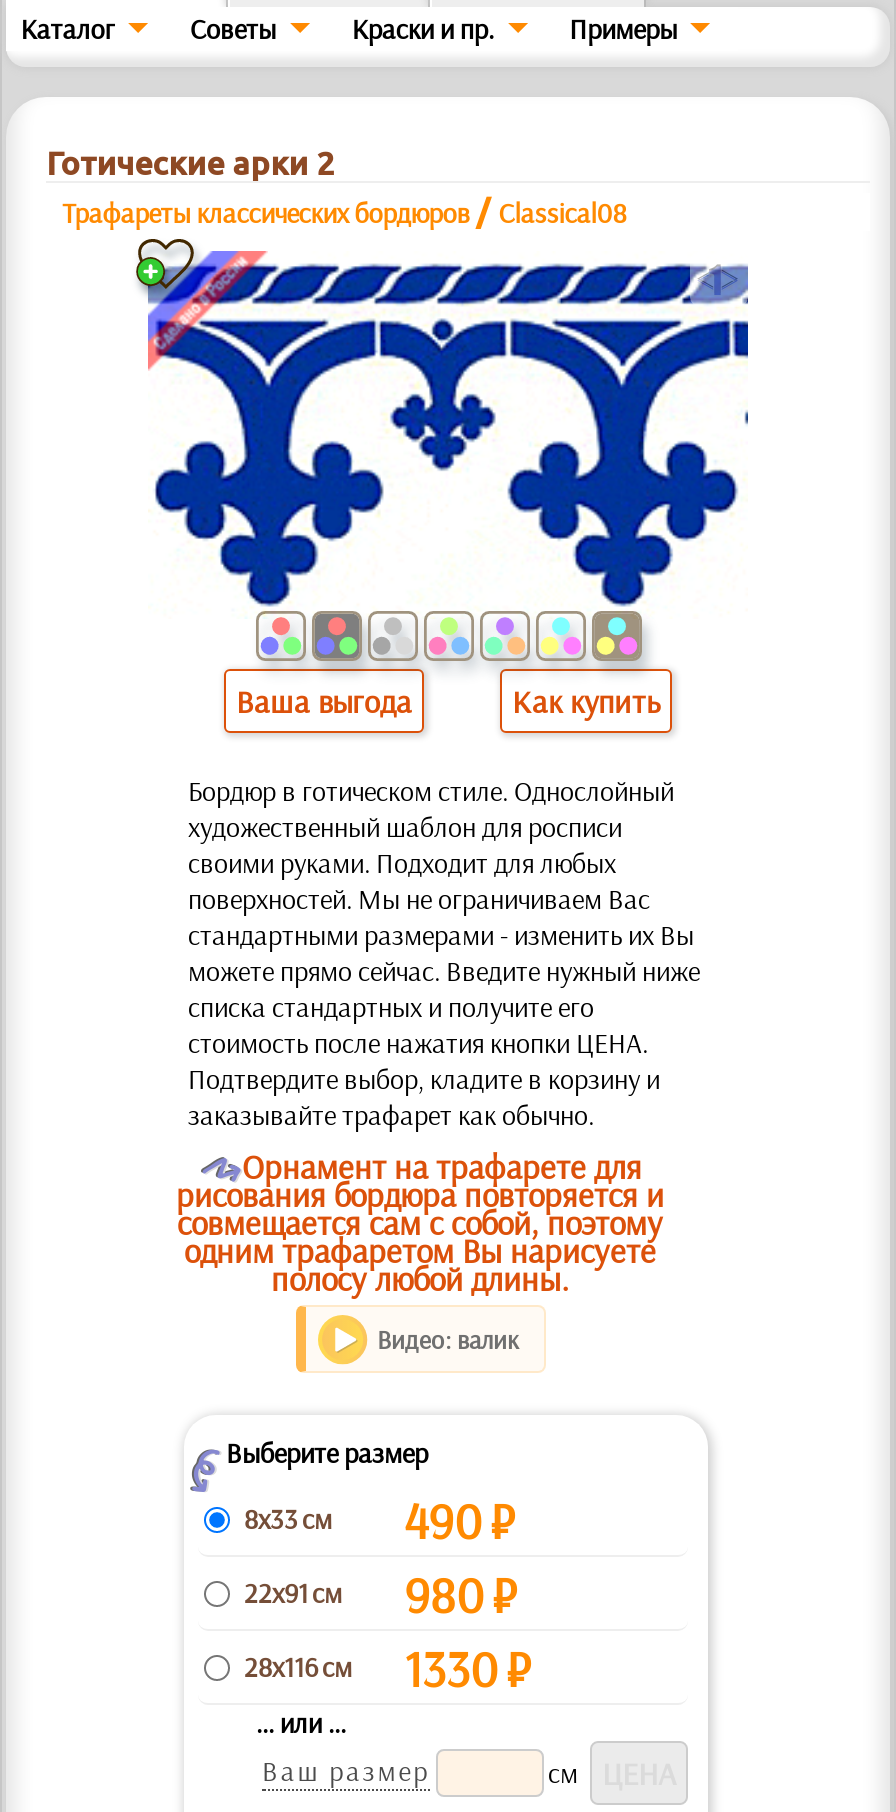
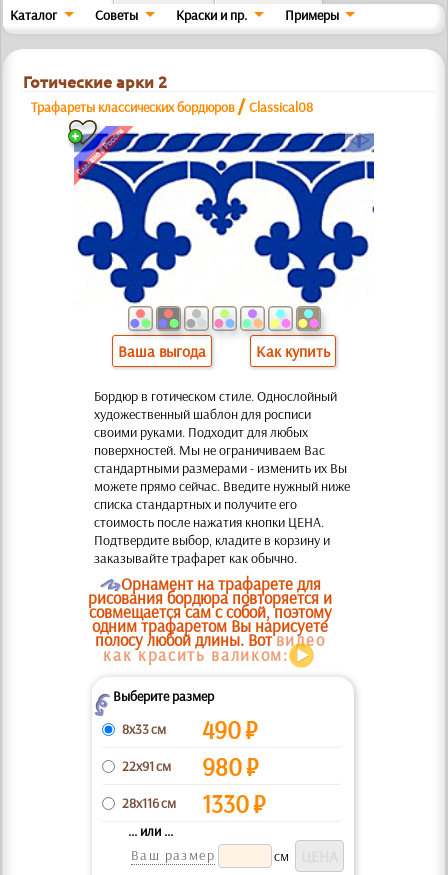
[271,1257,569,1355] полосу любой длины. | Видео: валик -> [95,629,325,665] полосу любой длины. Вотвидео | как красить валиком:

